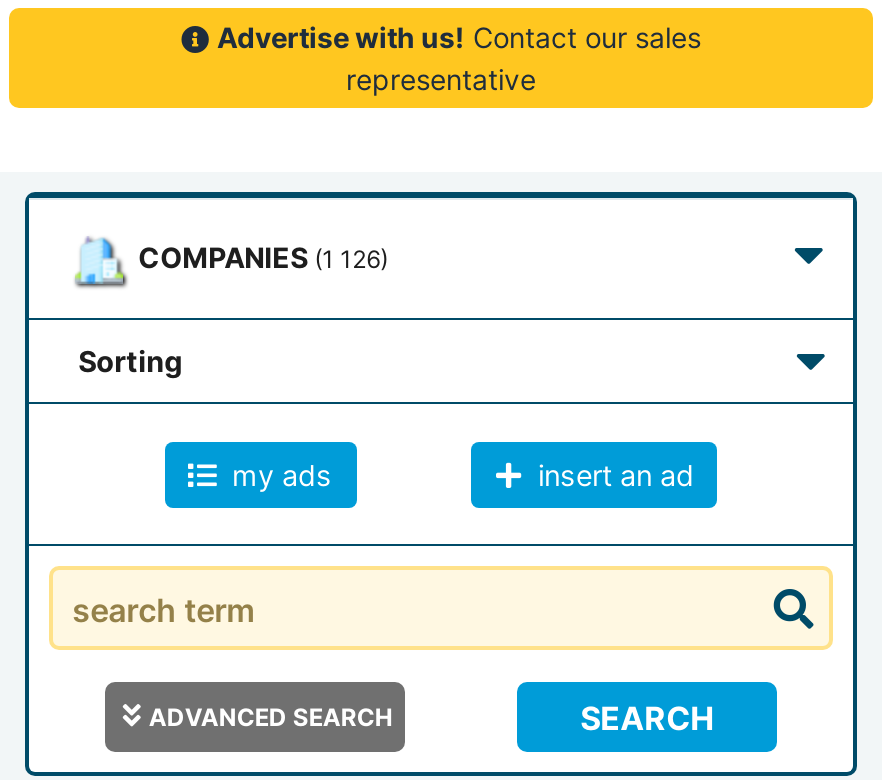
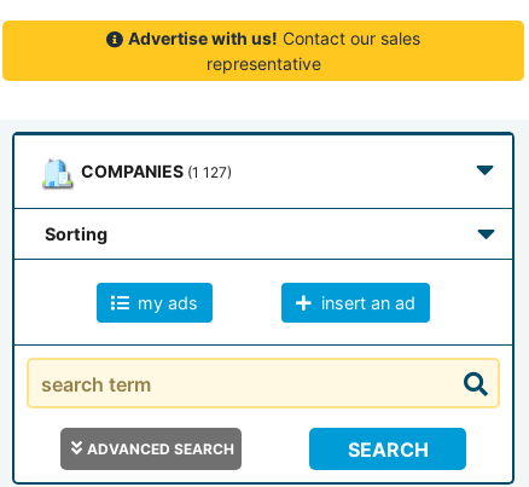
[138,240,388,274] COMPANIES (1 126) -> [81,161,232,181] COMPANIES (1 127)

